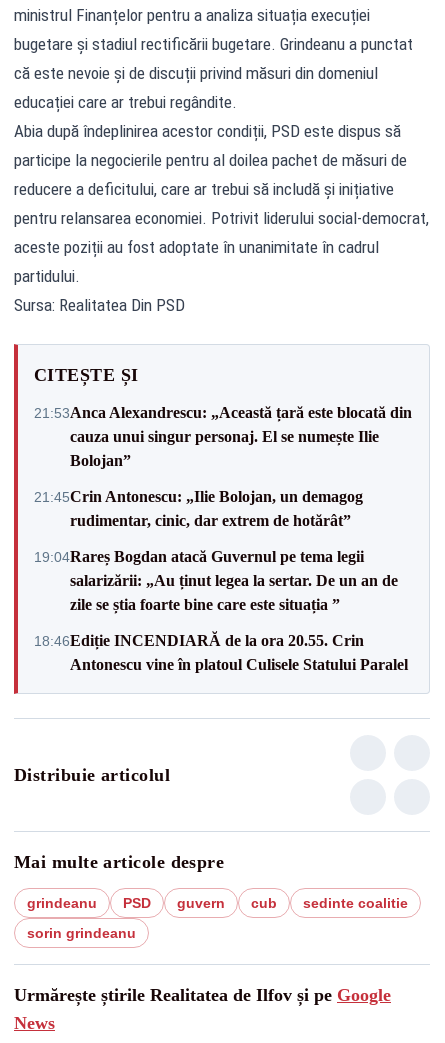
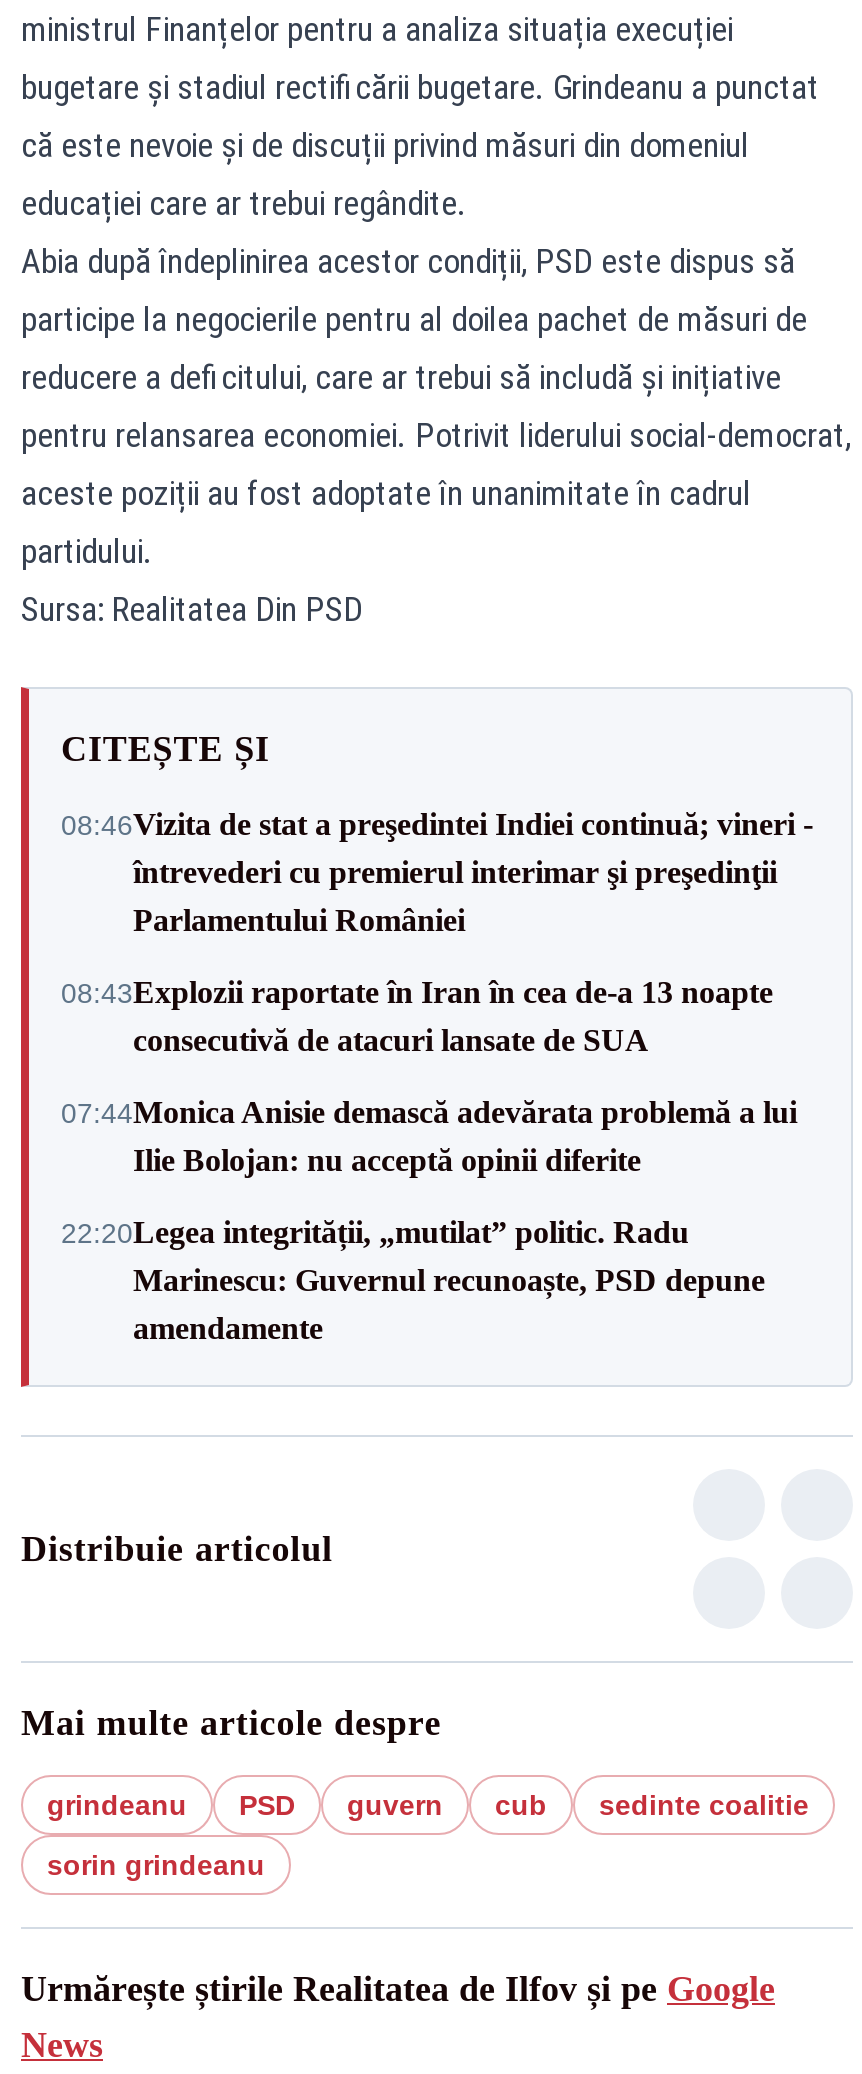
[34,403,412,468] 21:53Anca Alexandrescu: „Această țară este blocată din | cauza unui singur personaj. El se numește Ilie | Bolojan” -> [61,807,813,937] 08:46Vizita de stat a preşedintei Indiei continuă; vineri - | întrevederi cu premierul interimar şi preşedinţii | Parlamentului României
[34,487,363,528] 21:45Crin Antonescu: „Ilie Bolojan, un demagog | rudimentar, cinic, dar extrem de hotărât” -> [61,975,773,1057] 08:43Explozii raportate în Iran în cea de-a 13 noapte | consecutivă de atacuri lansate de SUA
[34,547,398,612] 19:04Rareș Bogdan atacă Guvernul pe tema legii | salarizării: „Au ținut legea la sertar. De un an de | zile se știa foarte bine care este situația ” -> [61,1095,797,1177] 07:44Monica Anisie demască adevărata problemă a lui | Ilie Bolojan: nu acceptă opinii diferite
[34,631,408,672] 18:46Ediție INCENDIARĂ de la ora 20.55. Crin | Antonescu vine în platoul Culisele Statului Paralel -> [61,1215,765,1345] 22:20Legea integrității, „mutilat” politic. Radu | Marinescu: Guvernul recunoaște, PSD depune | amendamente

